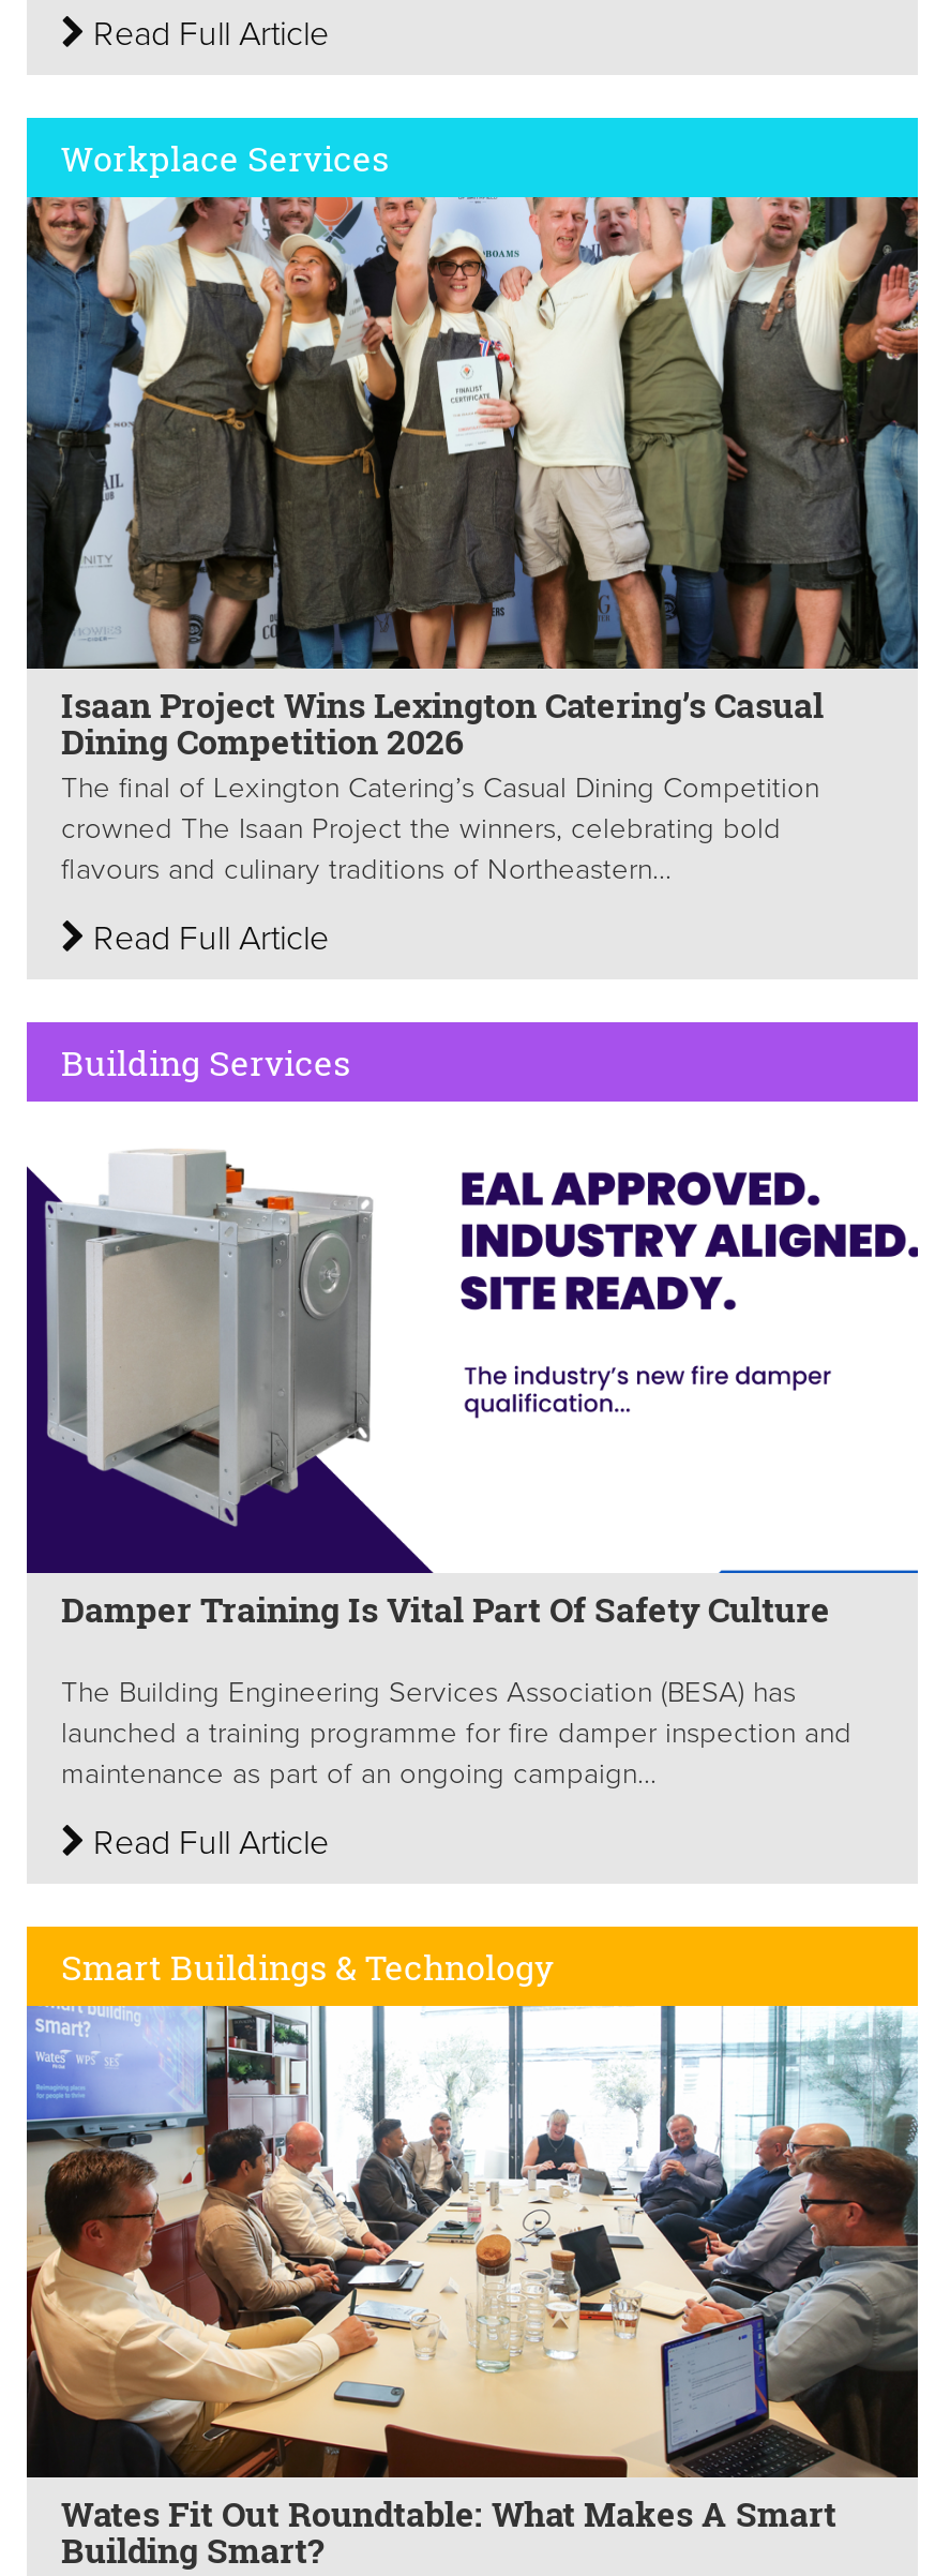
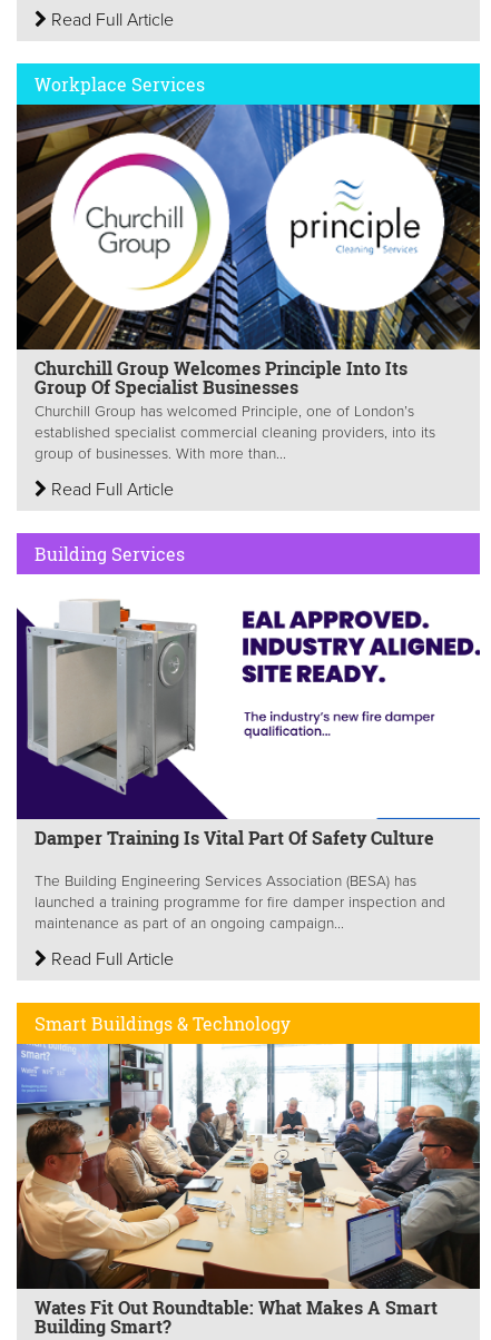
[25,195,920,887] [image] | Isaan Project Wins Lexington Catering’s Casual | Dining Competition 2026 | The final of Lexington Catering’s Casual Dining Competition | crowned The Isaan Project the winners, celebrating bold | flavours and culinary traditions of Northeastern... -> [16,104,481,463] [image] | Churchill Group Welcomes Principle Into Its | Group Of Specialist Businesses | Churchill Group has welcomed Principle, one of London’s | established specialist commercial cleaning providers, into its | group of businesses. With more than...

